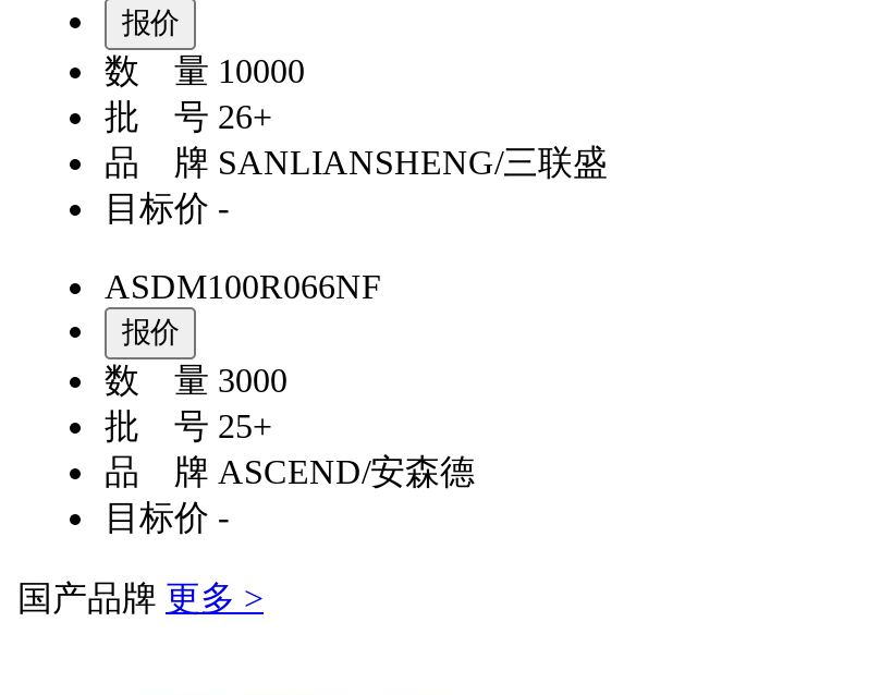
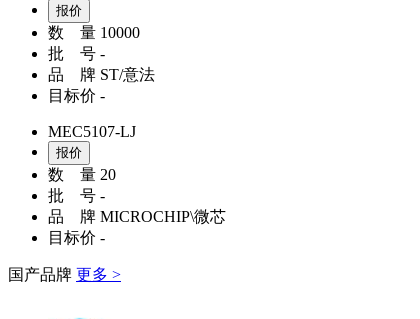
[105,99,608,181] 批 号 26+ | 品 牌 SANLIANSHENG/三联盛 -> [48,45,155,83] 批 号 - | 品 牌 ST/意法
[105,269,381,306] ASDM100R066NF -> [48,123,136,140] MEC5107-LJ
[105,362,475,491] 数 量 3000 | 批 号 25+ | 品 牌 ASCEND/安森德 -> [48,166,226,225] 数 量 20 | 批 号 - | 品 牌 MICROCHIP\微芯

